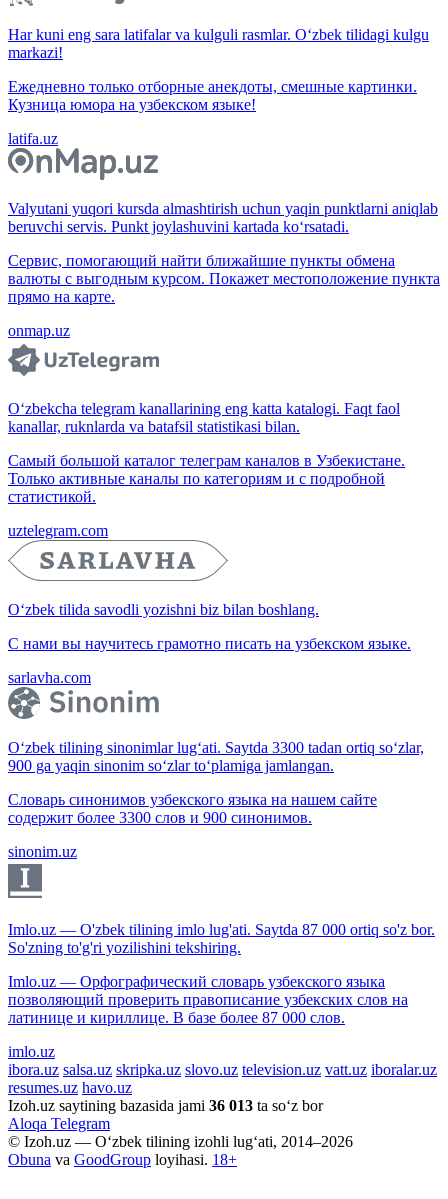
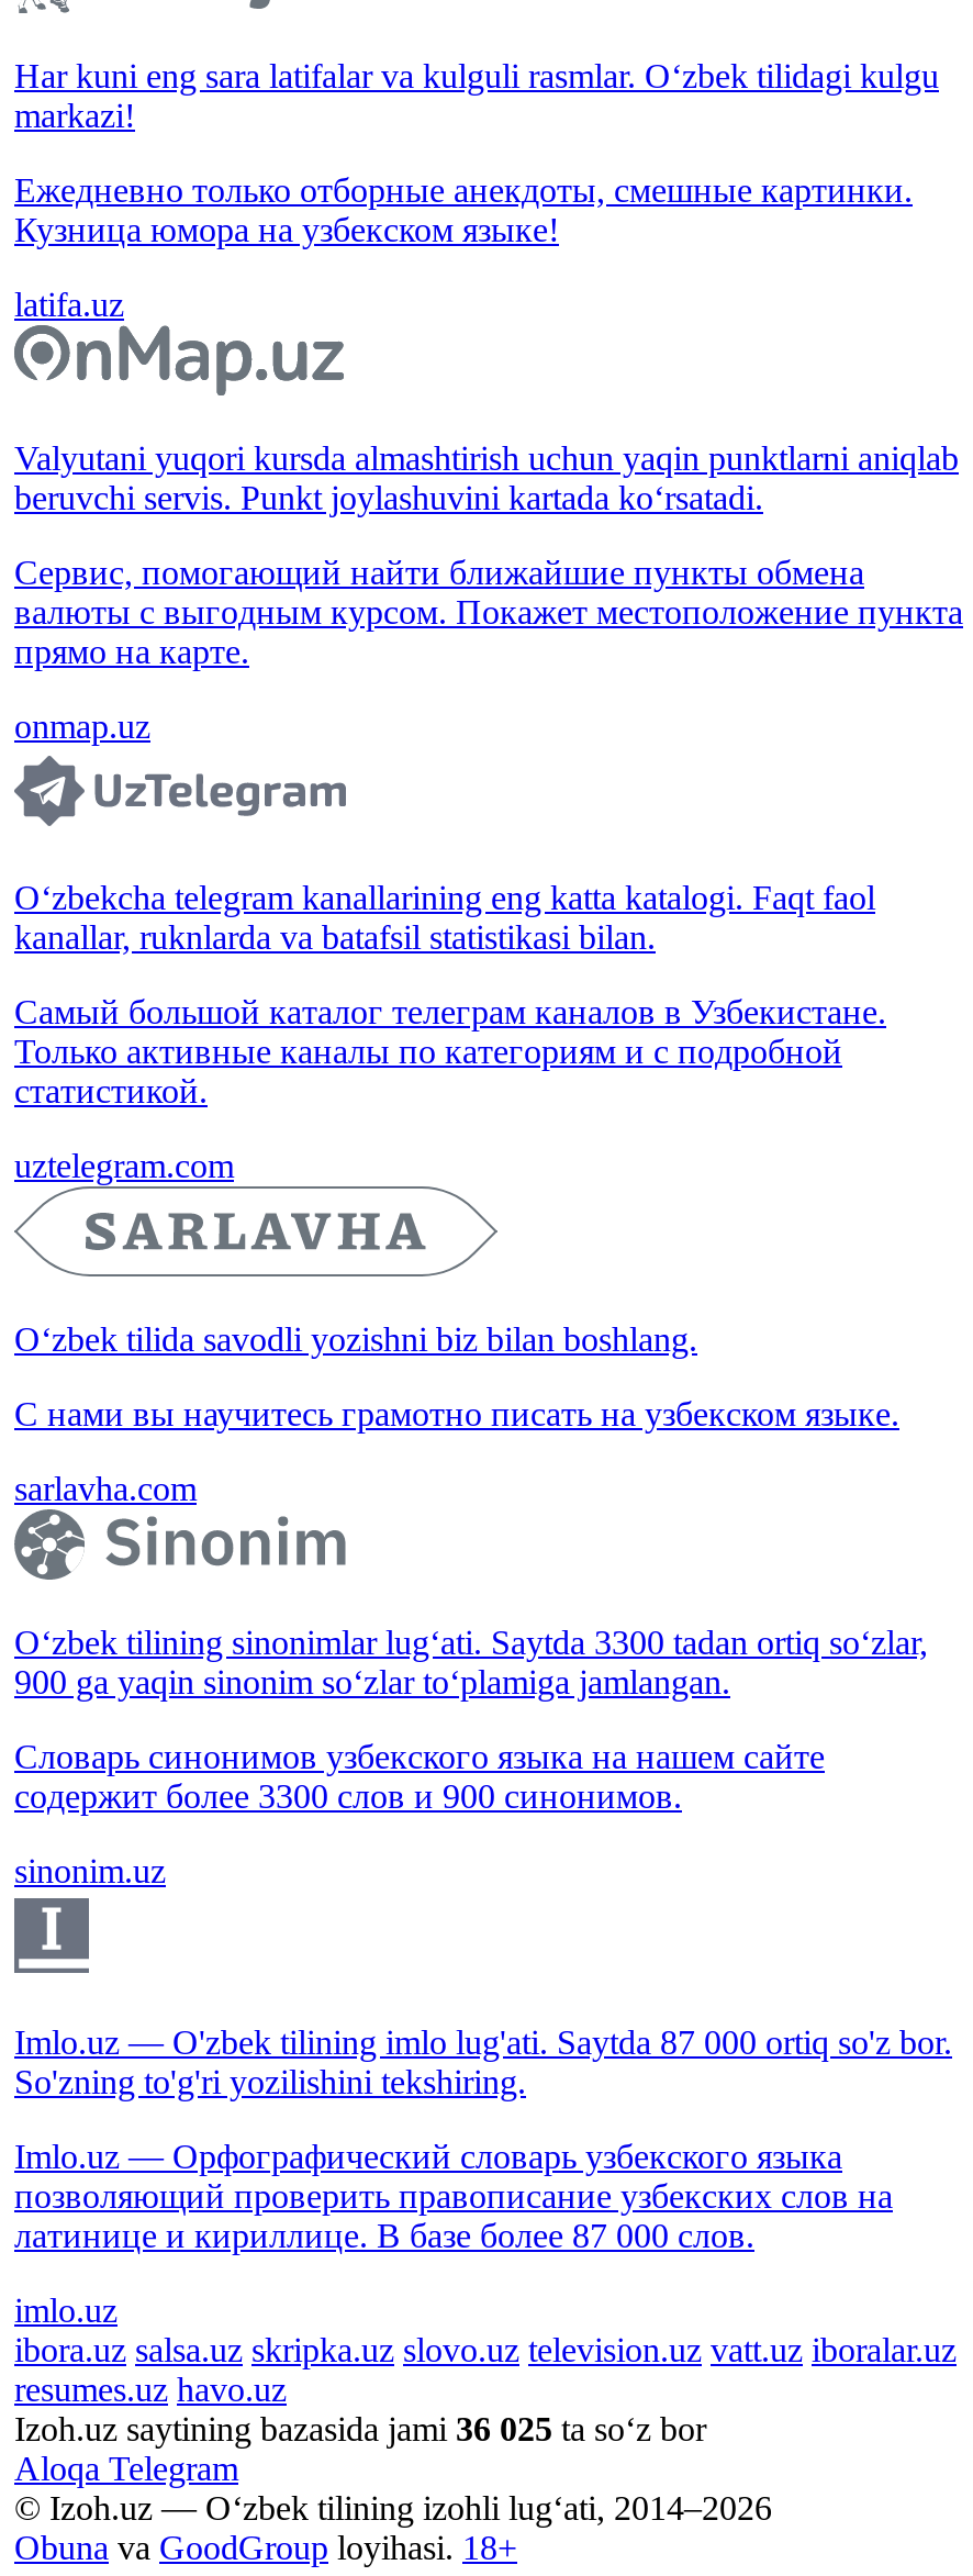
[8,1097,323,1114] Izoh.uz saytining bazasida jami 36 013 ta so‘z bor -> [14,2410,706,2447] Izoh.uz saytining bazasida jami 36 025 ta so‘z bor

